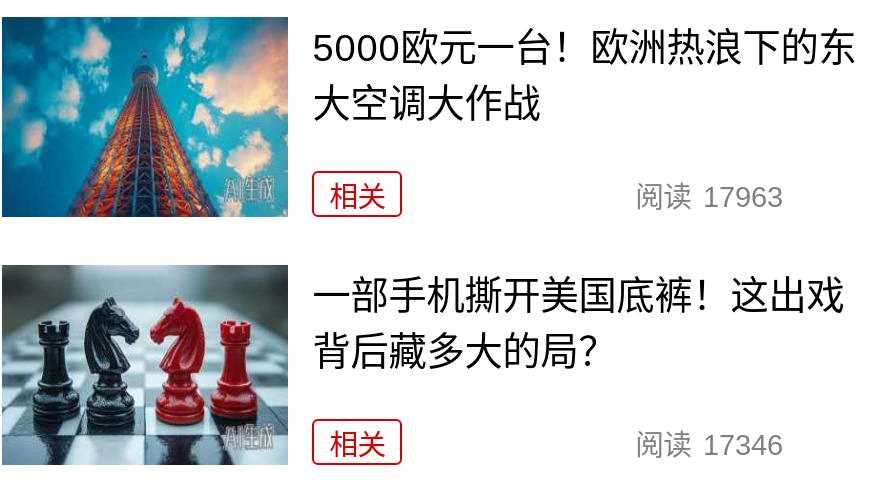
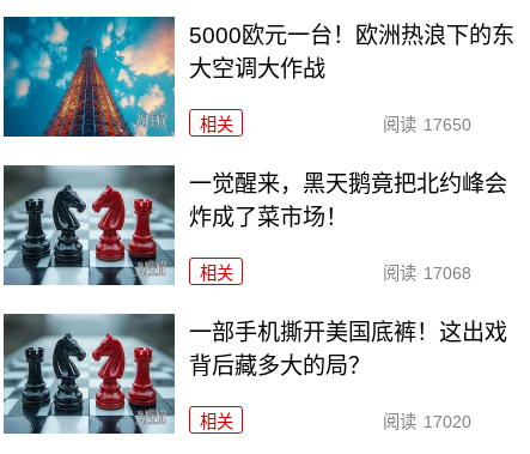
[635,181,783,213] 阅读 17963 -> [189,115,508,283] 阅读 17650 | 一觉醒来，黑天鹅竟把北约峰会 | 炸成了菜市场！ | 相关 | 阅读 17068
[635,429,783,461] 阅读 17346 -> [382,412,471,431] 阅读 17020

